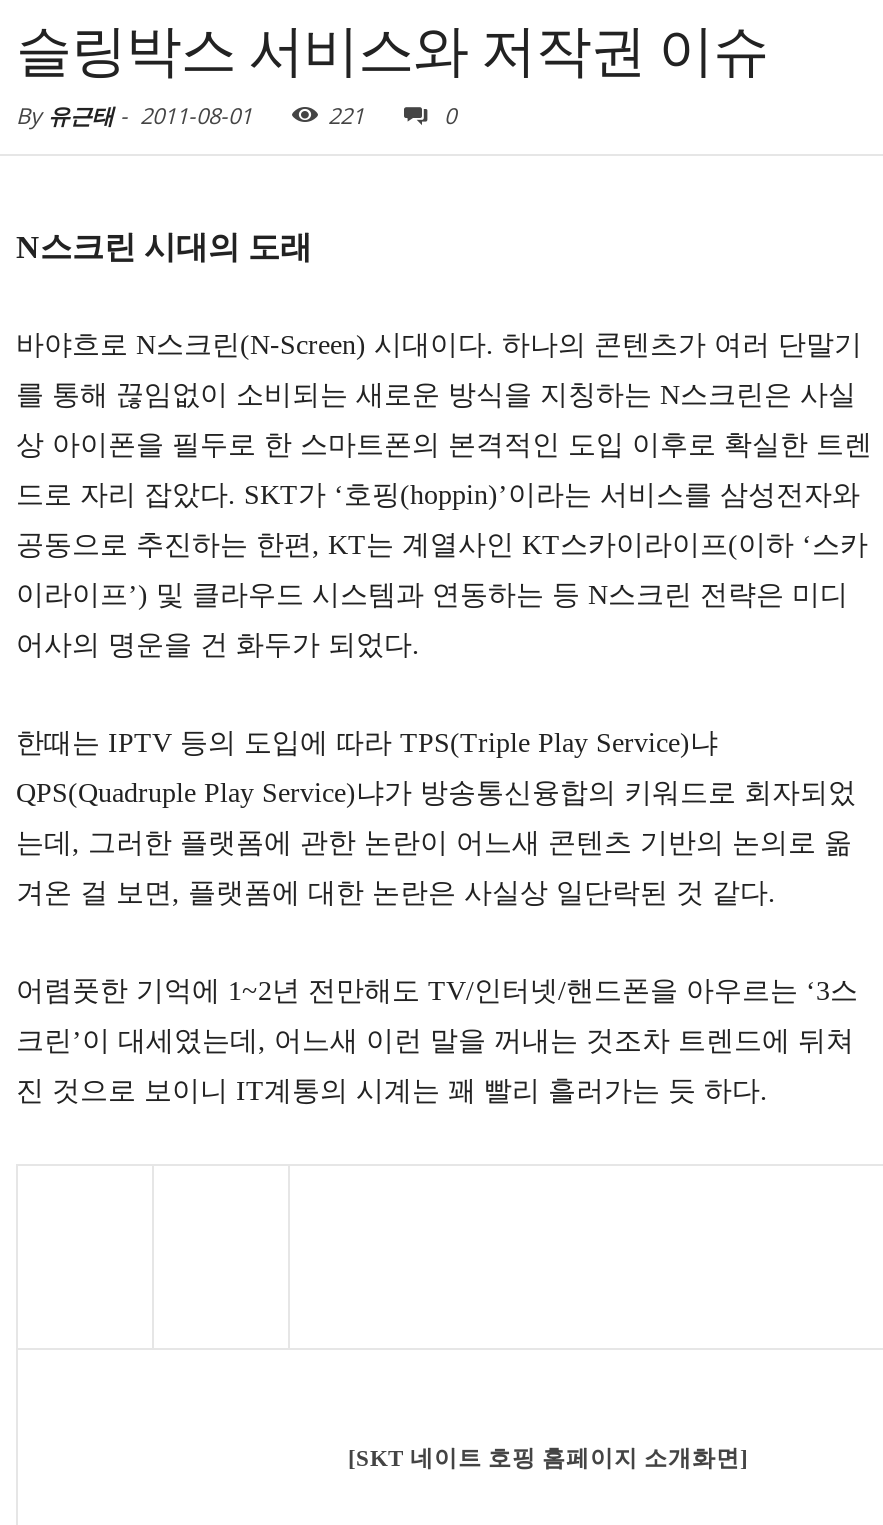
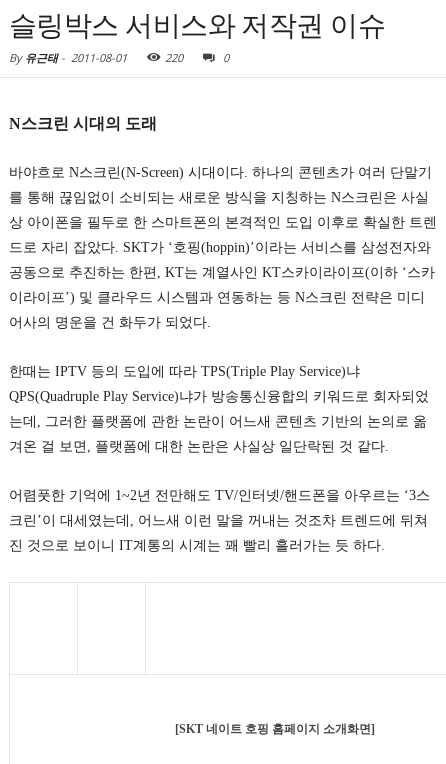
[328,100,364,130] 221 -> [165,50,183,65] 220

